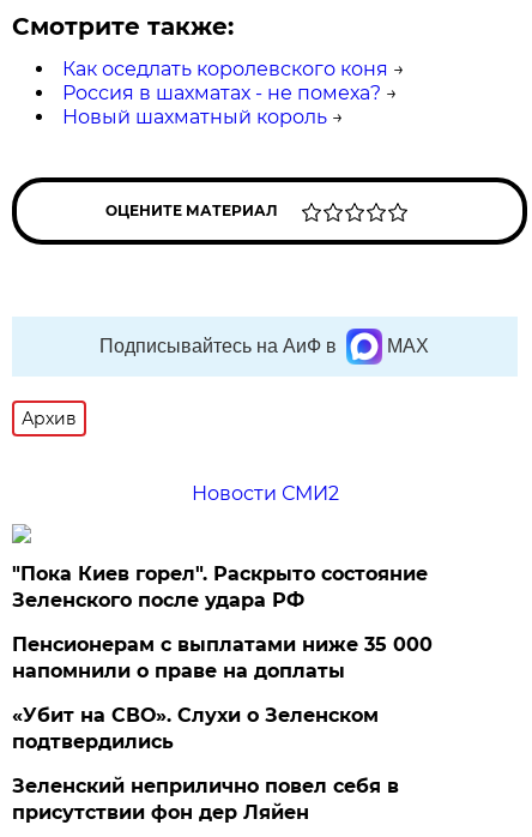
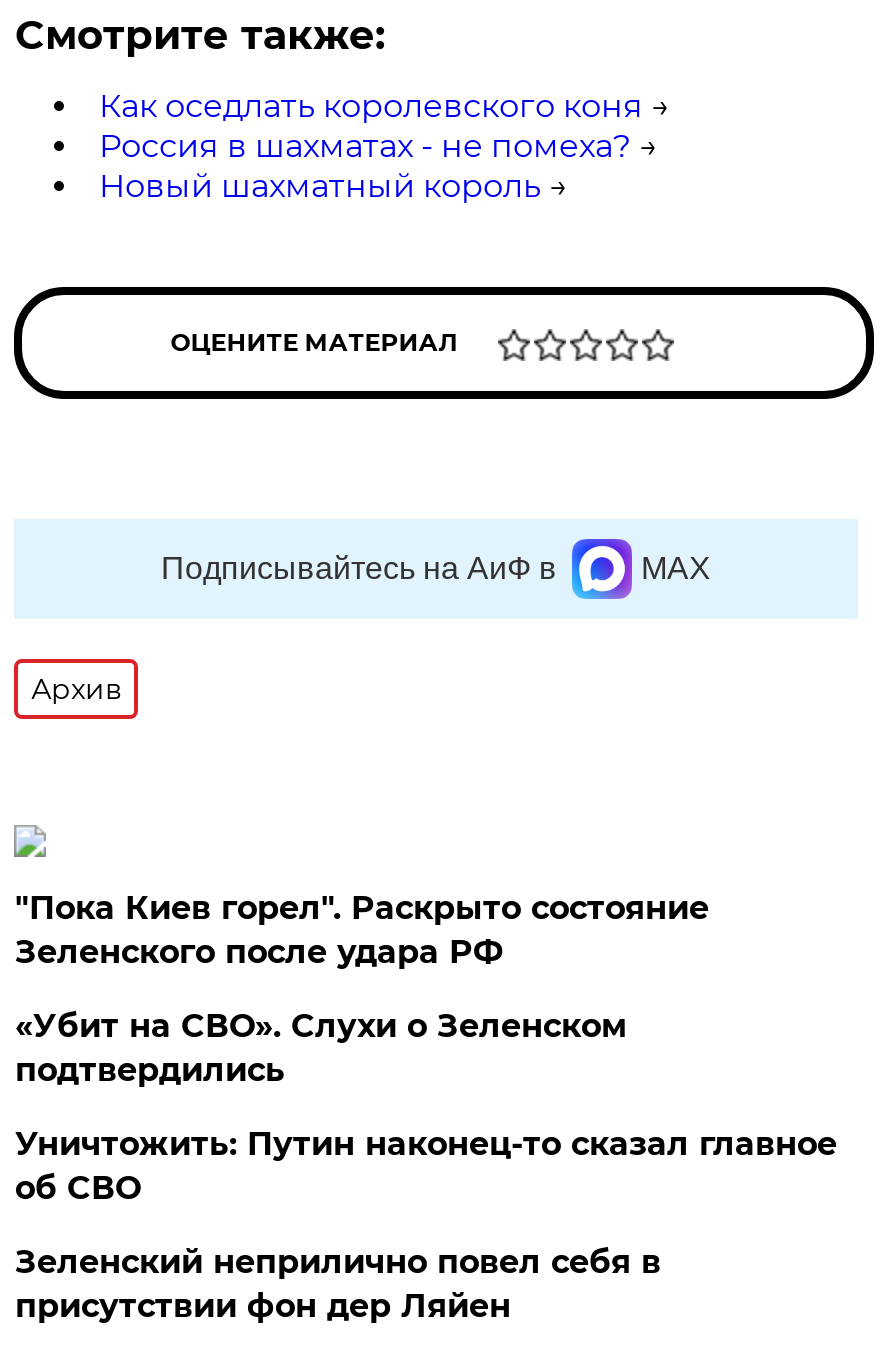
[191,482,339,505] Новости СМИ2 -> none
[12,633,433,682] Пенсионерам с выплатами ниже 35 000 | напомнили о праве на доплаты -> none
moved [12,704,379,753] -> [15,1007,627,1089]: «Убит на СВО». Слухи о Зеленском | подтвердились
none -> [15,1125,837,1207] Уничтожить: Путин наконец-то сказал главное | об СВО

